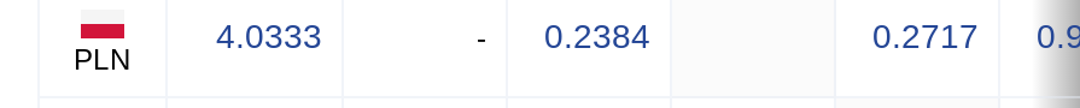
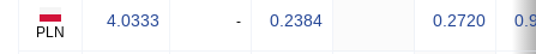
[872,17,979,56] 0.2717 -> [433,11,486,30] 0.2720

